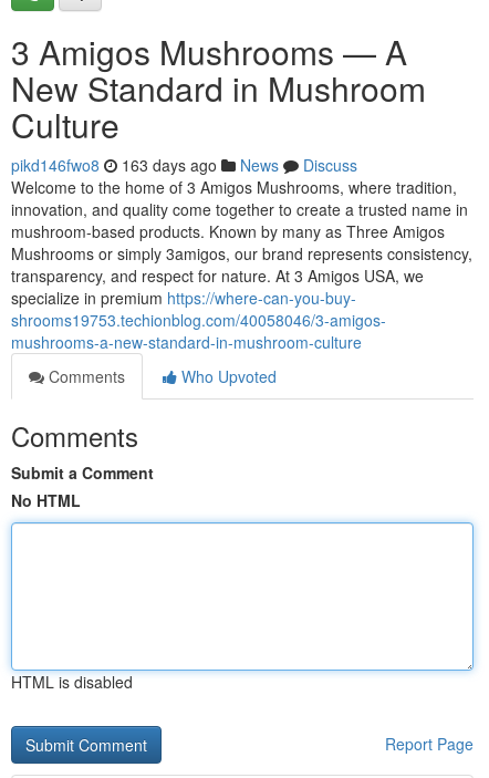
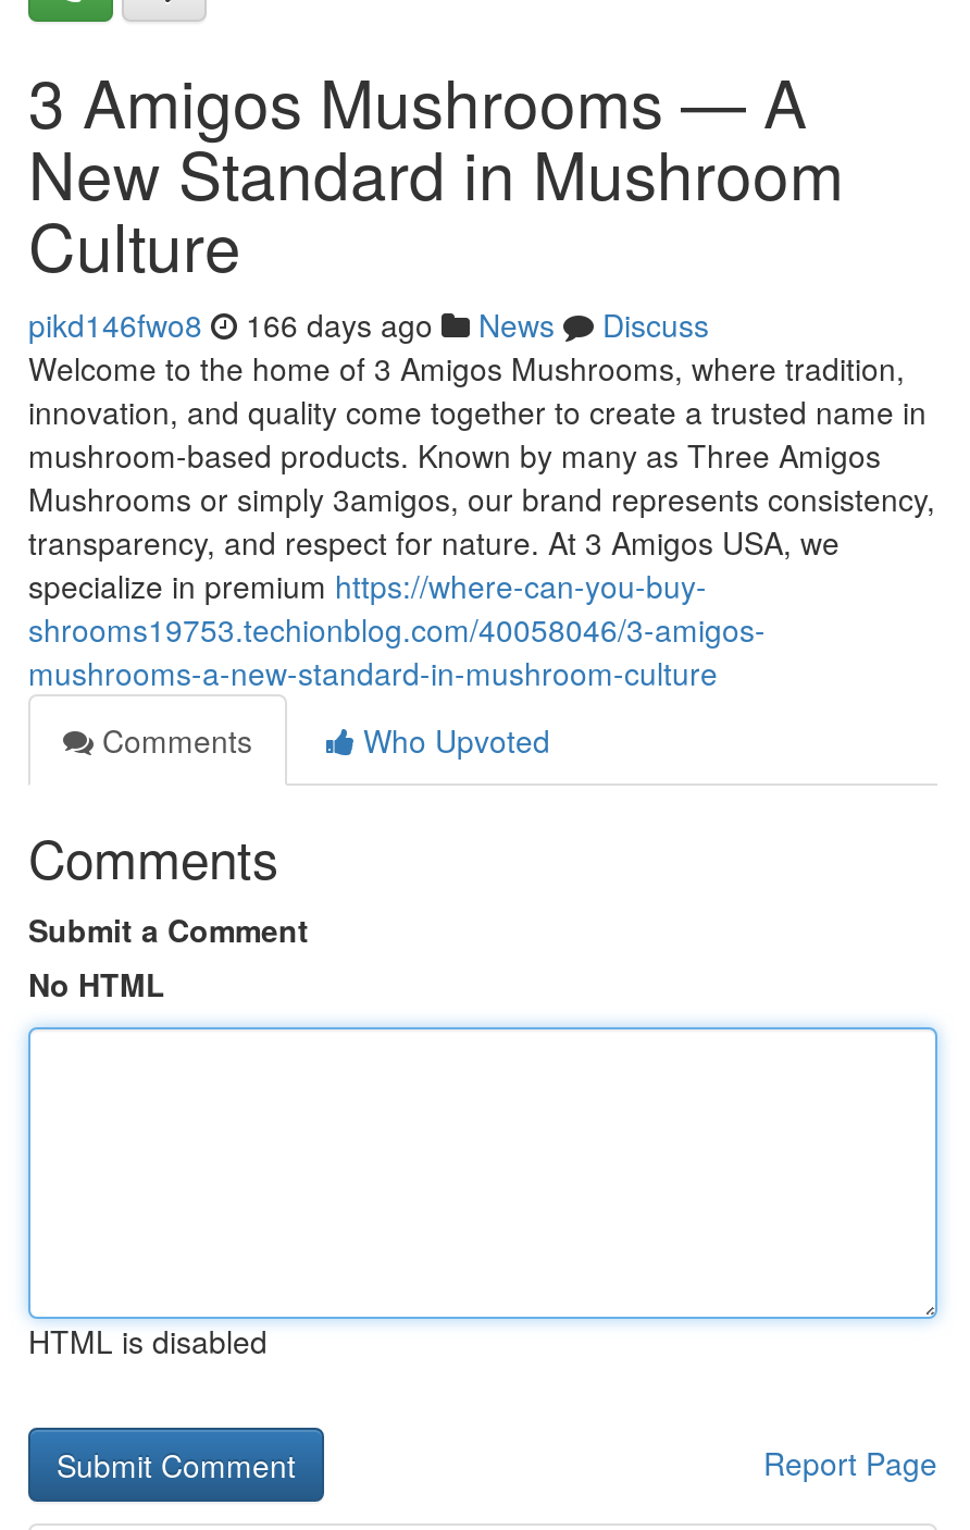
[11,154,357,176] pikd146fwo8 163 days ago News Discuss -> [28,303,709,346] pikd146fwo8 166 days ago News Discuss

